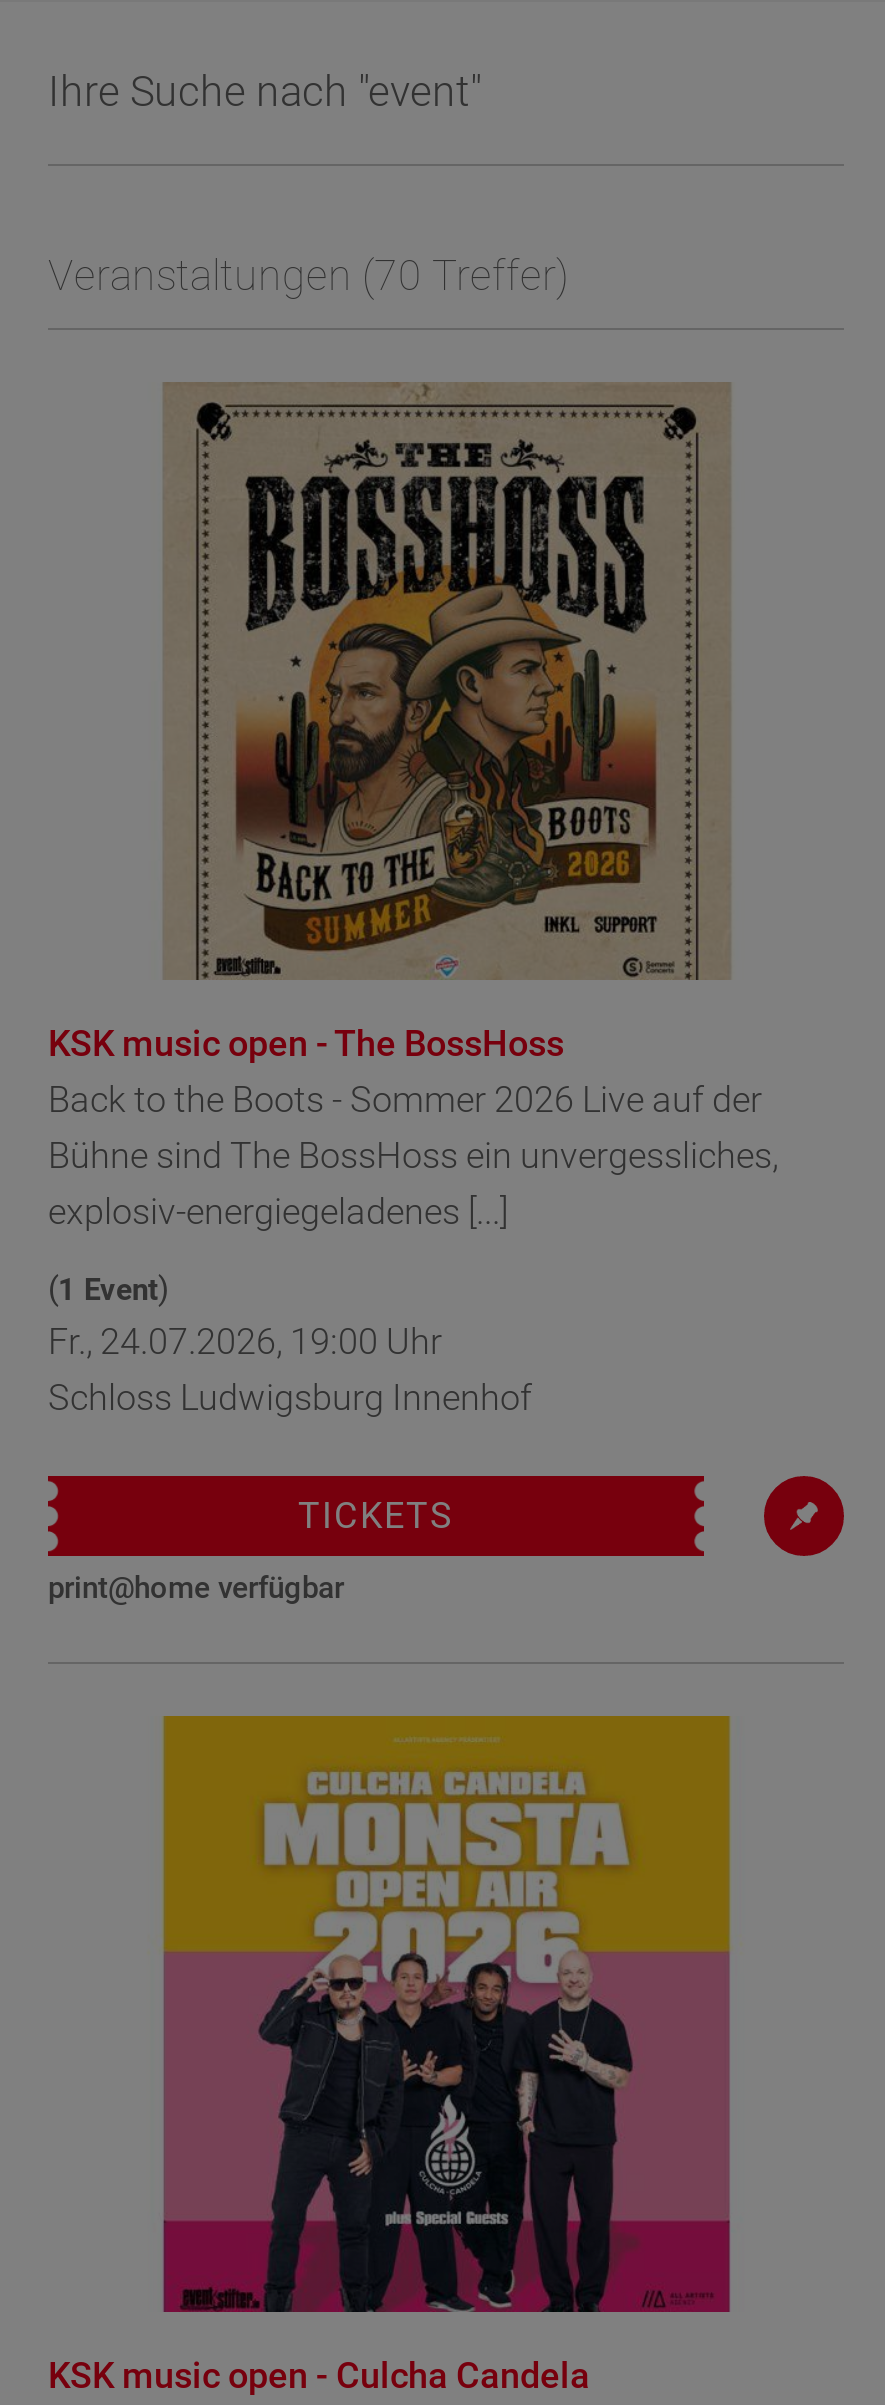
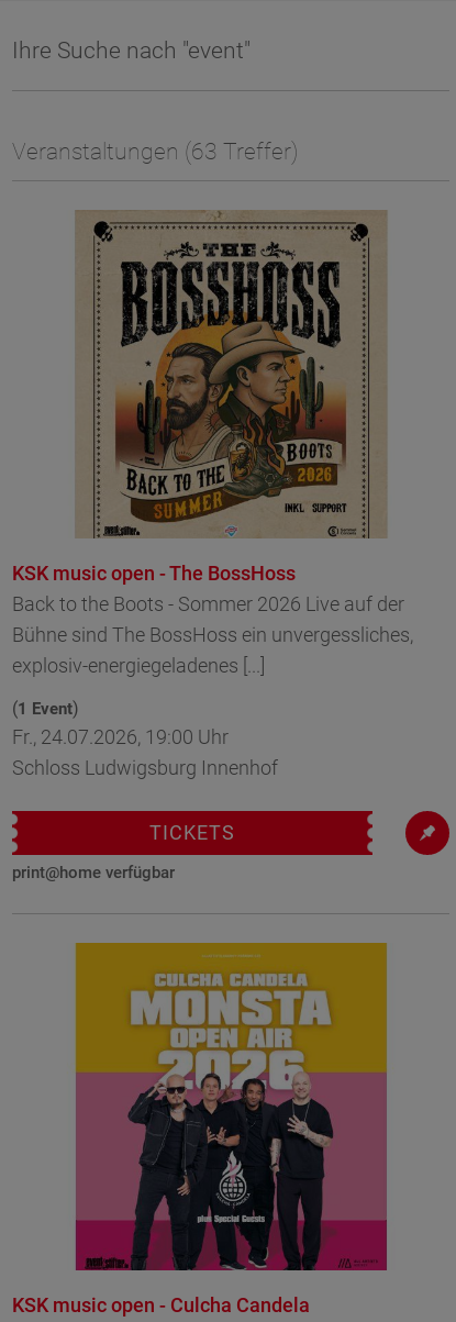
[48,252,568,300] Veranstaltungen (70 Treffer) -> [12,138,298,165] Veranstaltungen (63 Treffer)

